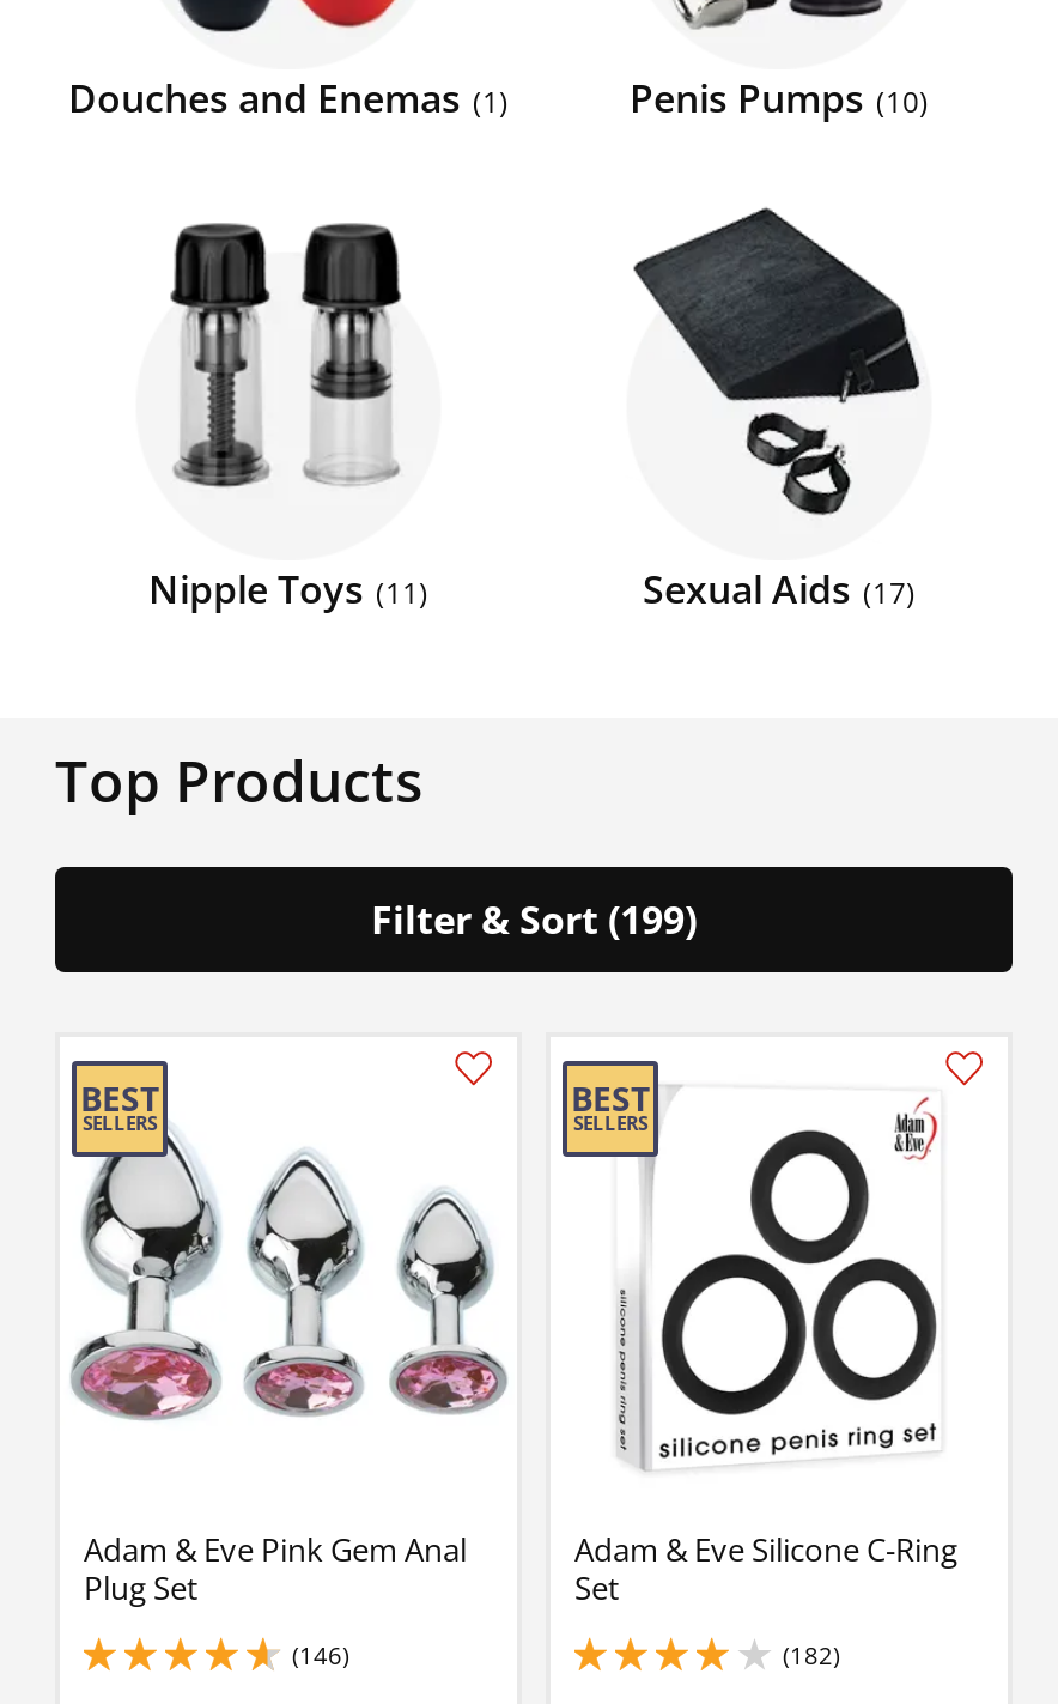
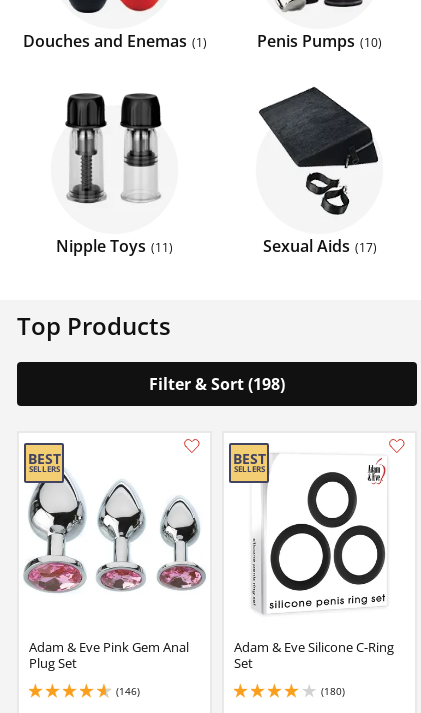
[371,895,697,947] Filter & Sort (199) -> [149,373,285,395] Filter & Sort (198)
[783,1639,840,1673] (182) -> [321,684,345,698] (180)

